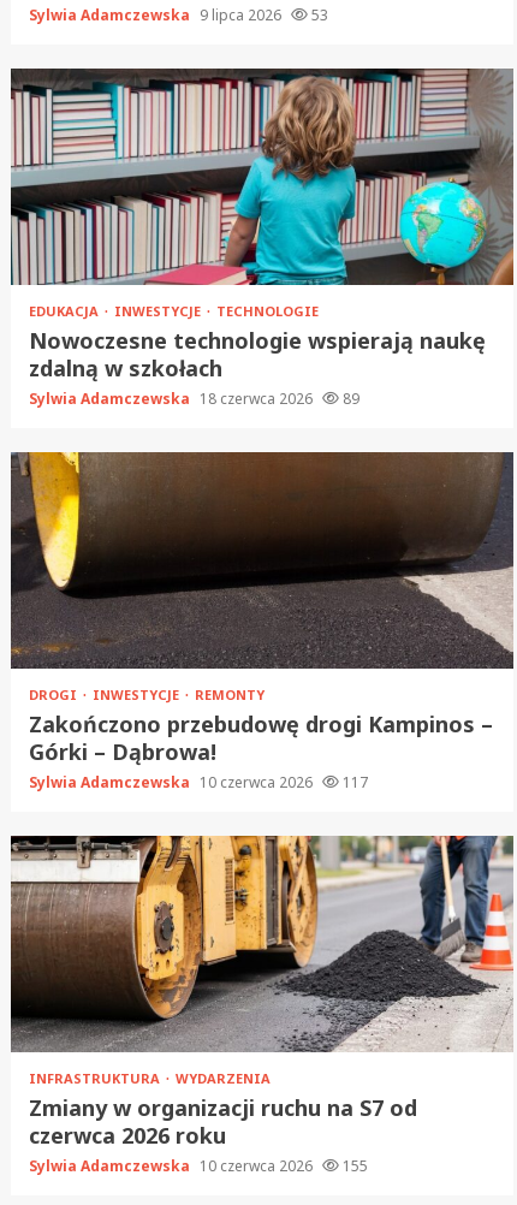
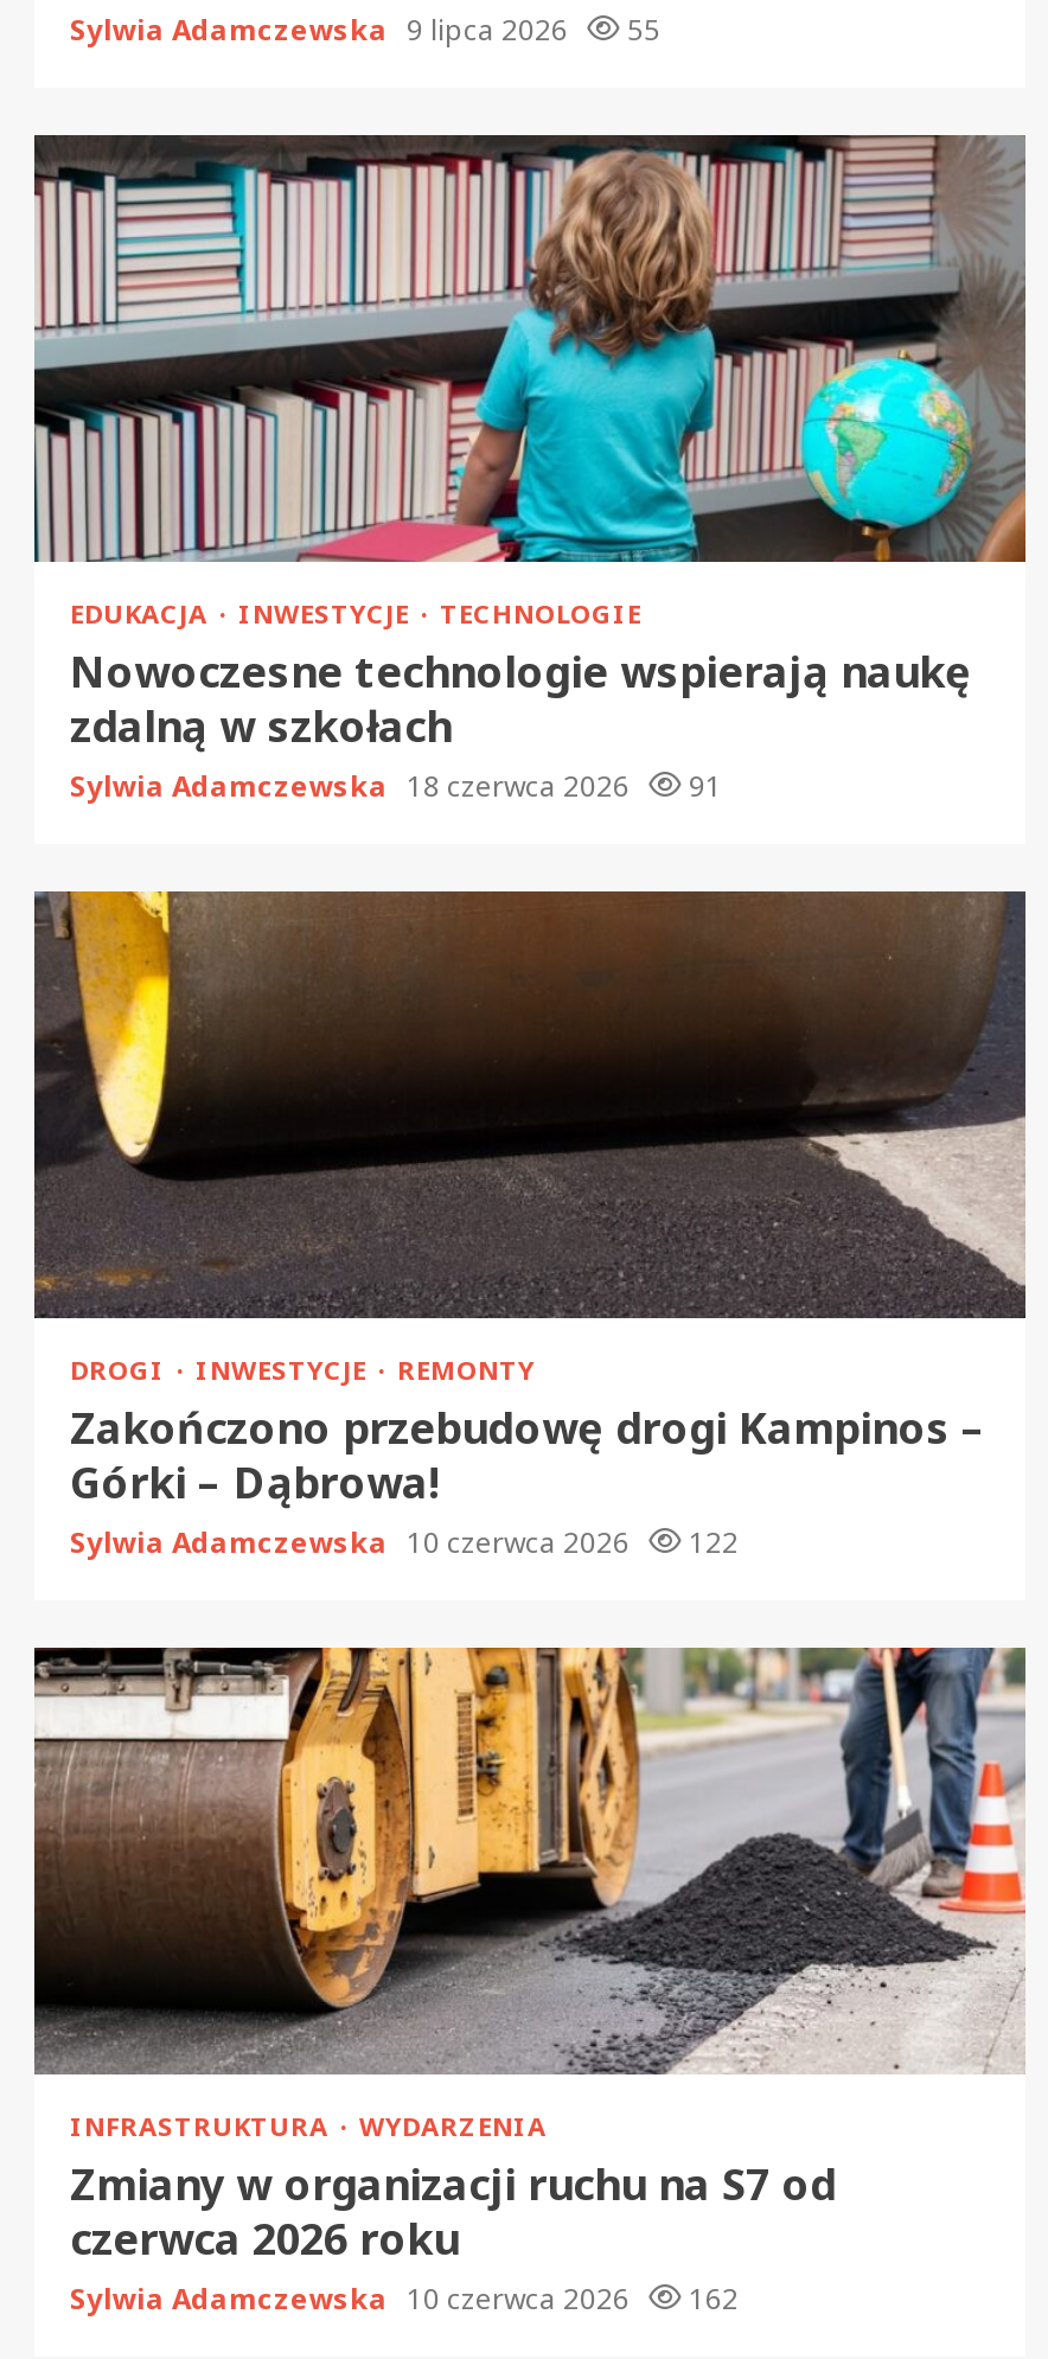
[29,4,328,25] Sylwia Adamczewska 9 lipca 2026 53 -> [70,8,660,49] Sylwia Adamczewska 9 lipca 2026 55
[29,388,359,408] Sylwia Adamczewska 18 czerwca 2026 89 -> [70,765,722,805] Sylwia Adamczewska 18 czerwca 2026 91
[29,771,368,792] Sylwia Adamczewska 10 czerwca 2026 117 -> [70,1521,739,1561] Sylwia Adamczewska 10 czerwca 2026 122
[29,1155,368,1176] Sylwia Adamczewska 10 czerwca 2026 155 -> [70,2277,739,2318] Sylwia Adamczewska 10 czerwca 2026 162

